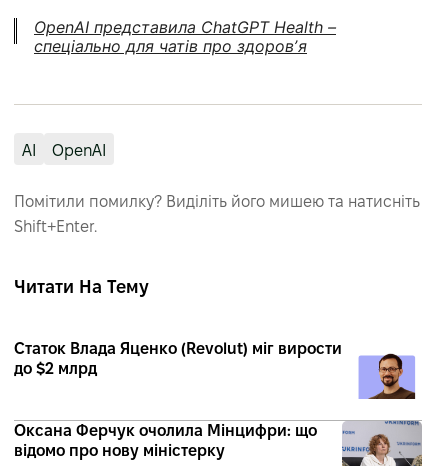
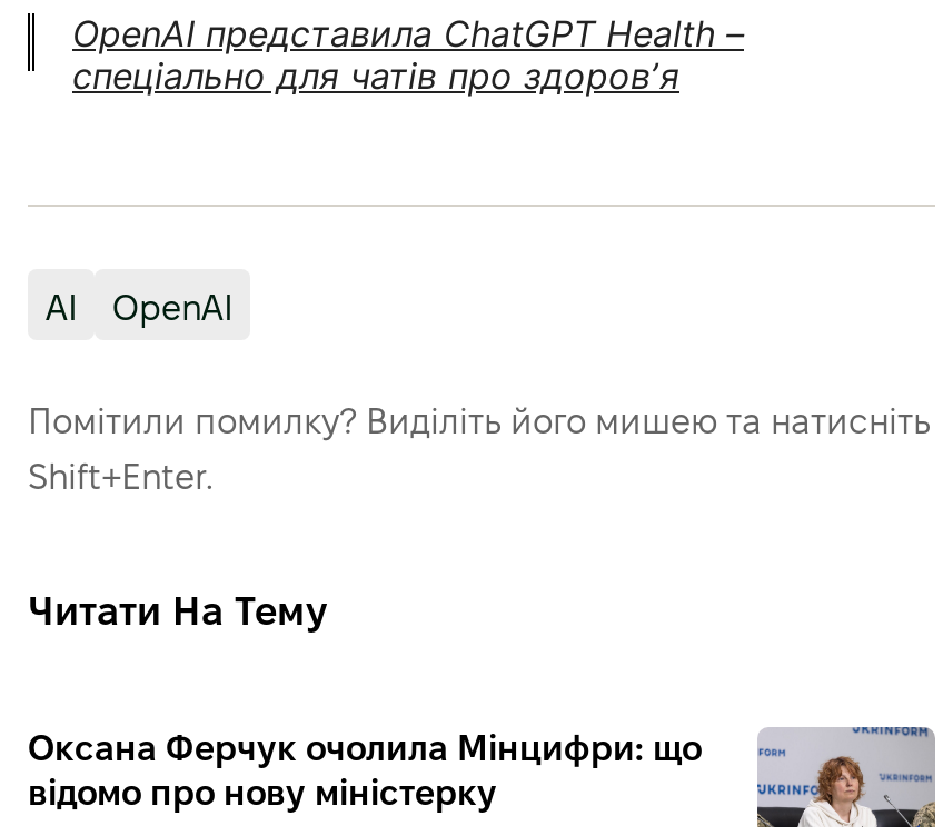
[14,340,416,400] [image] | Статок Влада Яценко (Revolut) міг вирости | до $2 млрд -> none

